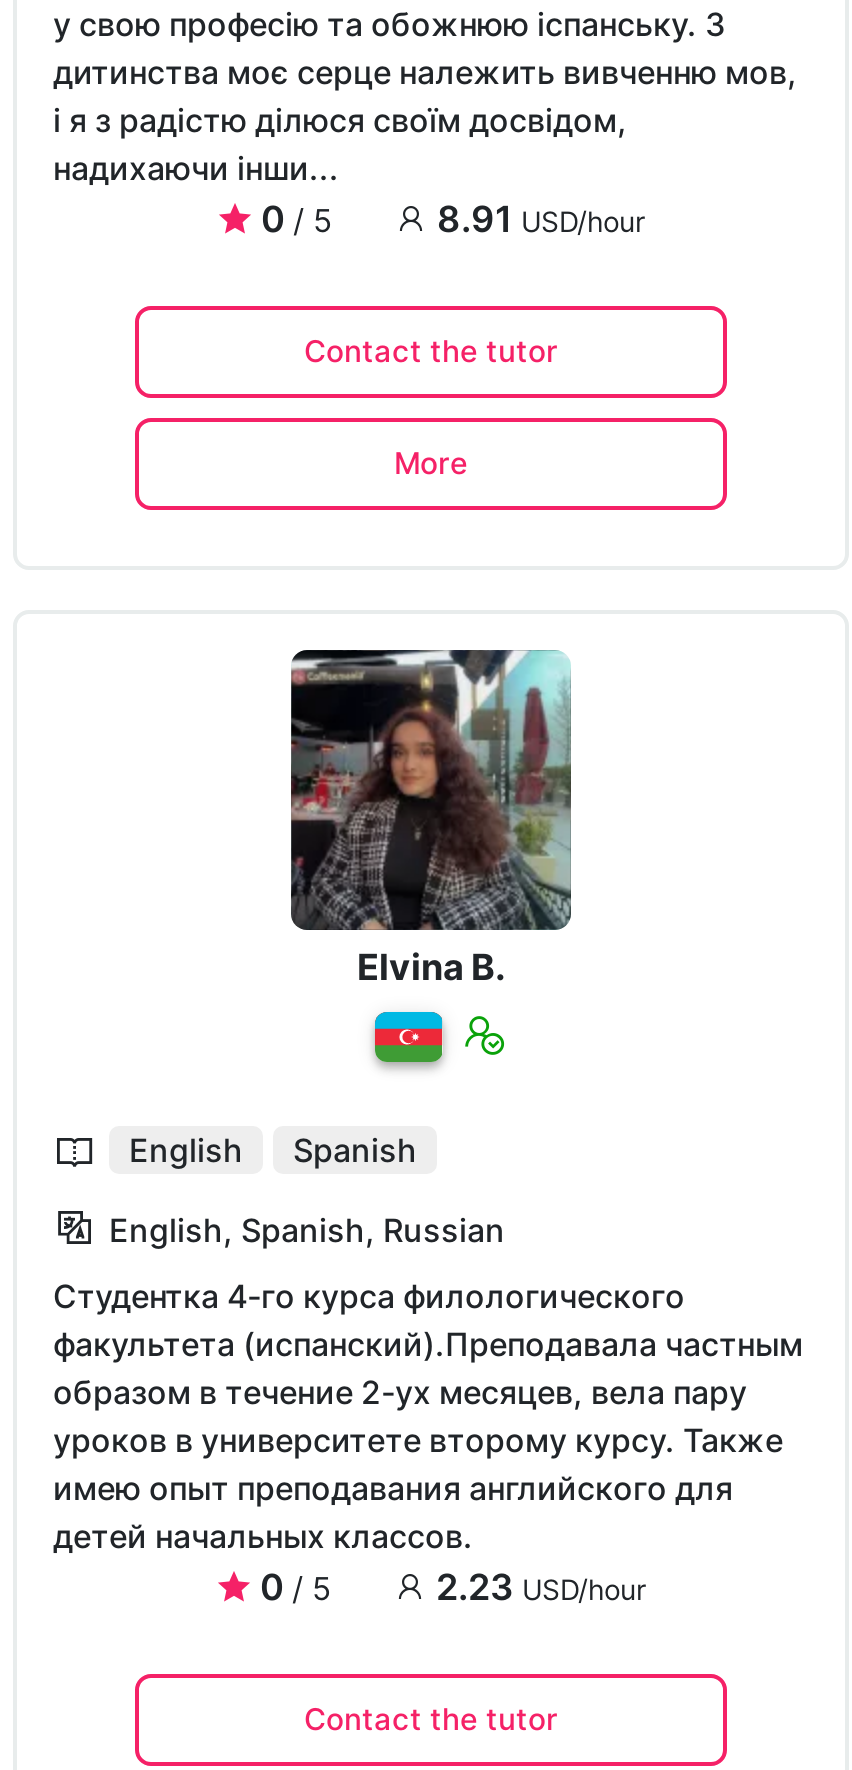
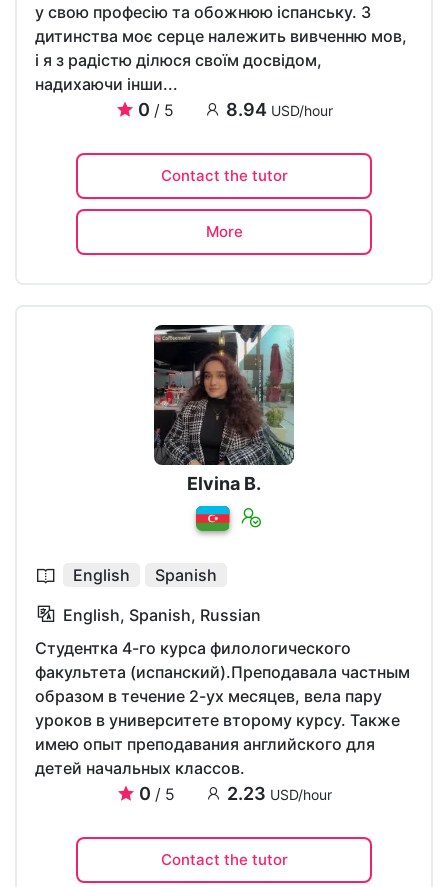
[429,198,645,240] 8.91 USD/hour -> [221,99,332,120] 8.94 USD/hour

